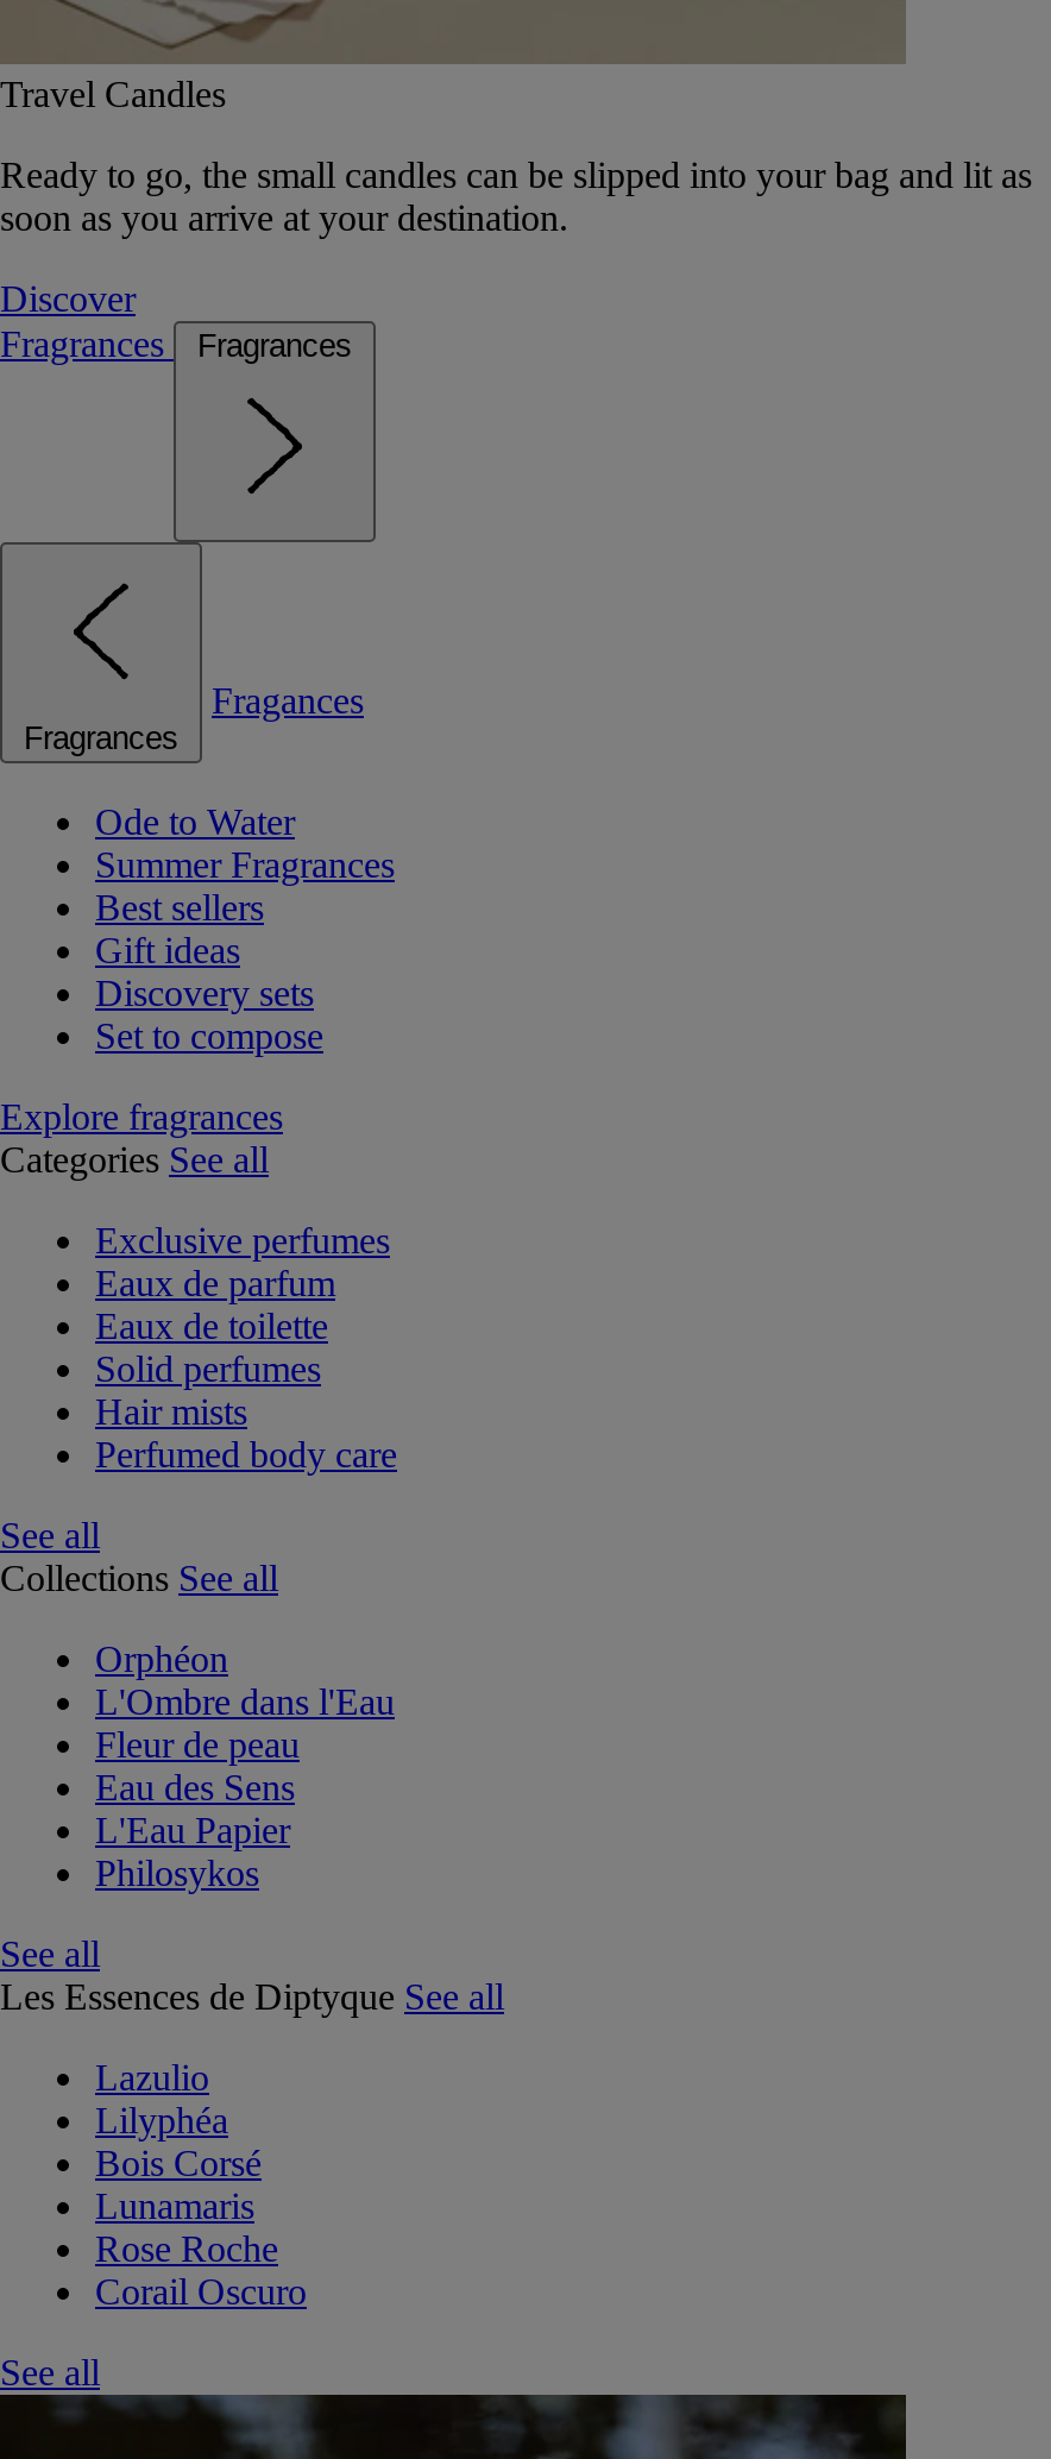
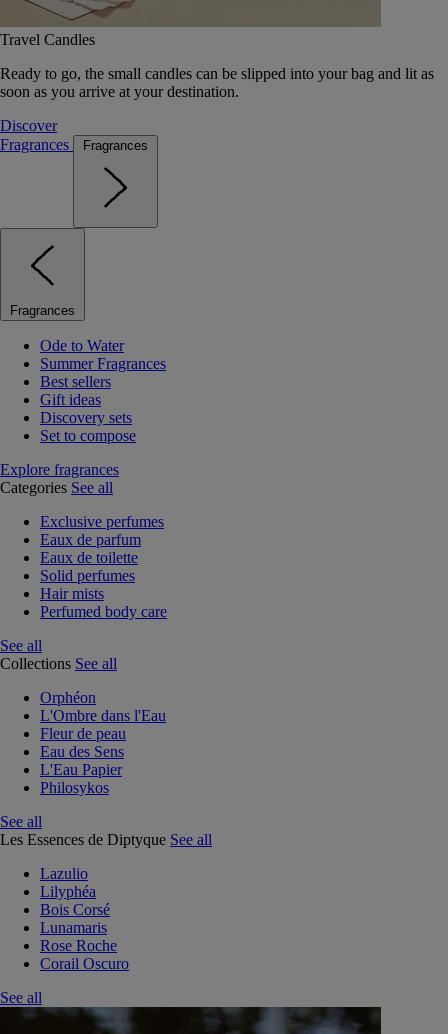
[212,680,364,721] Fragances -> none

